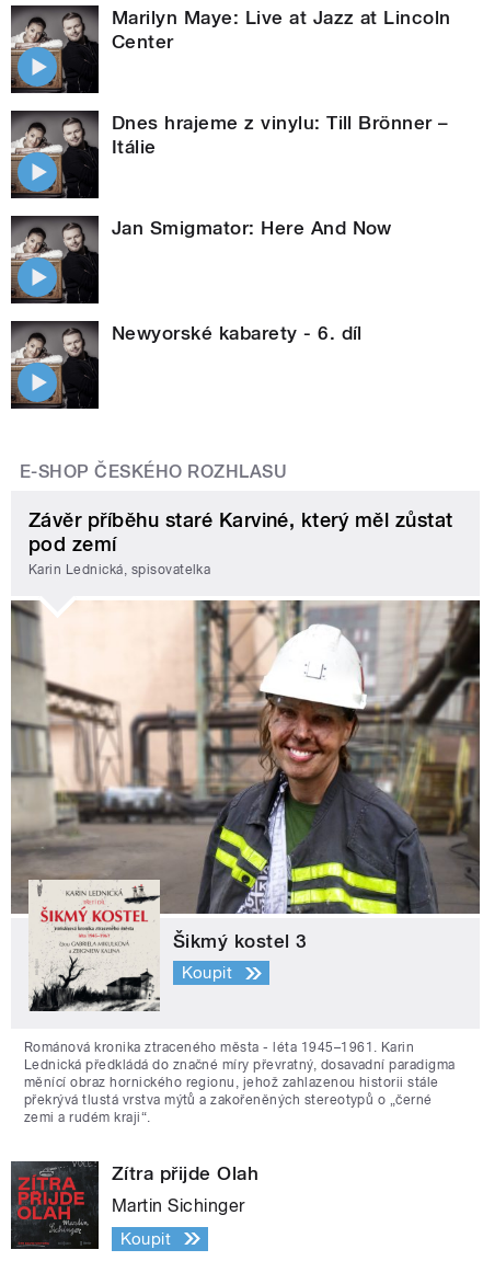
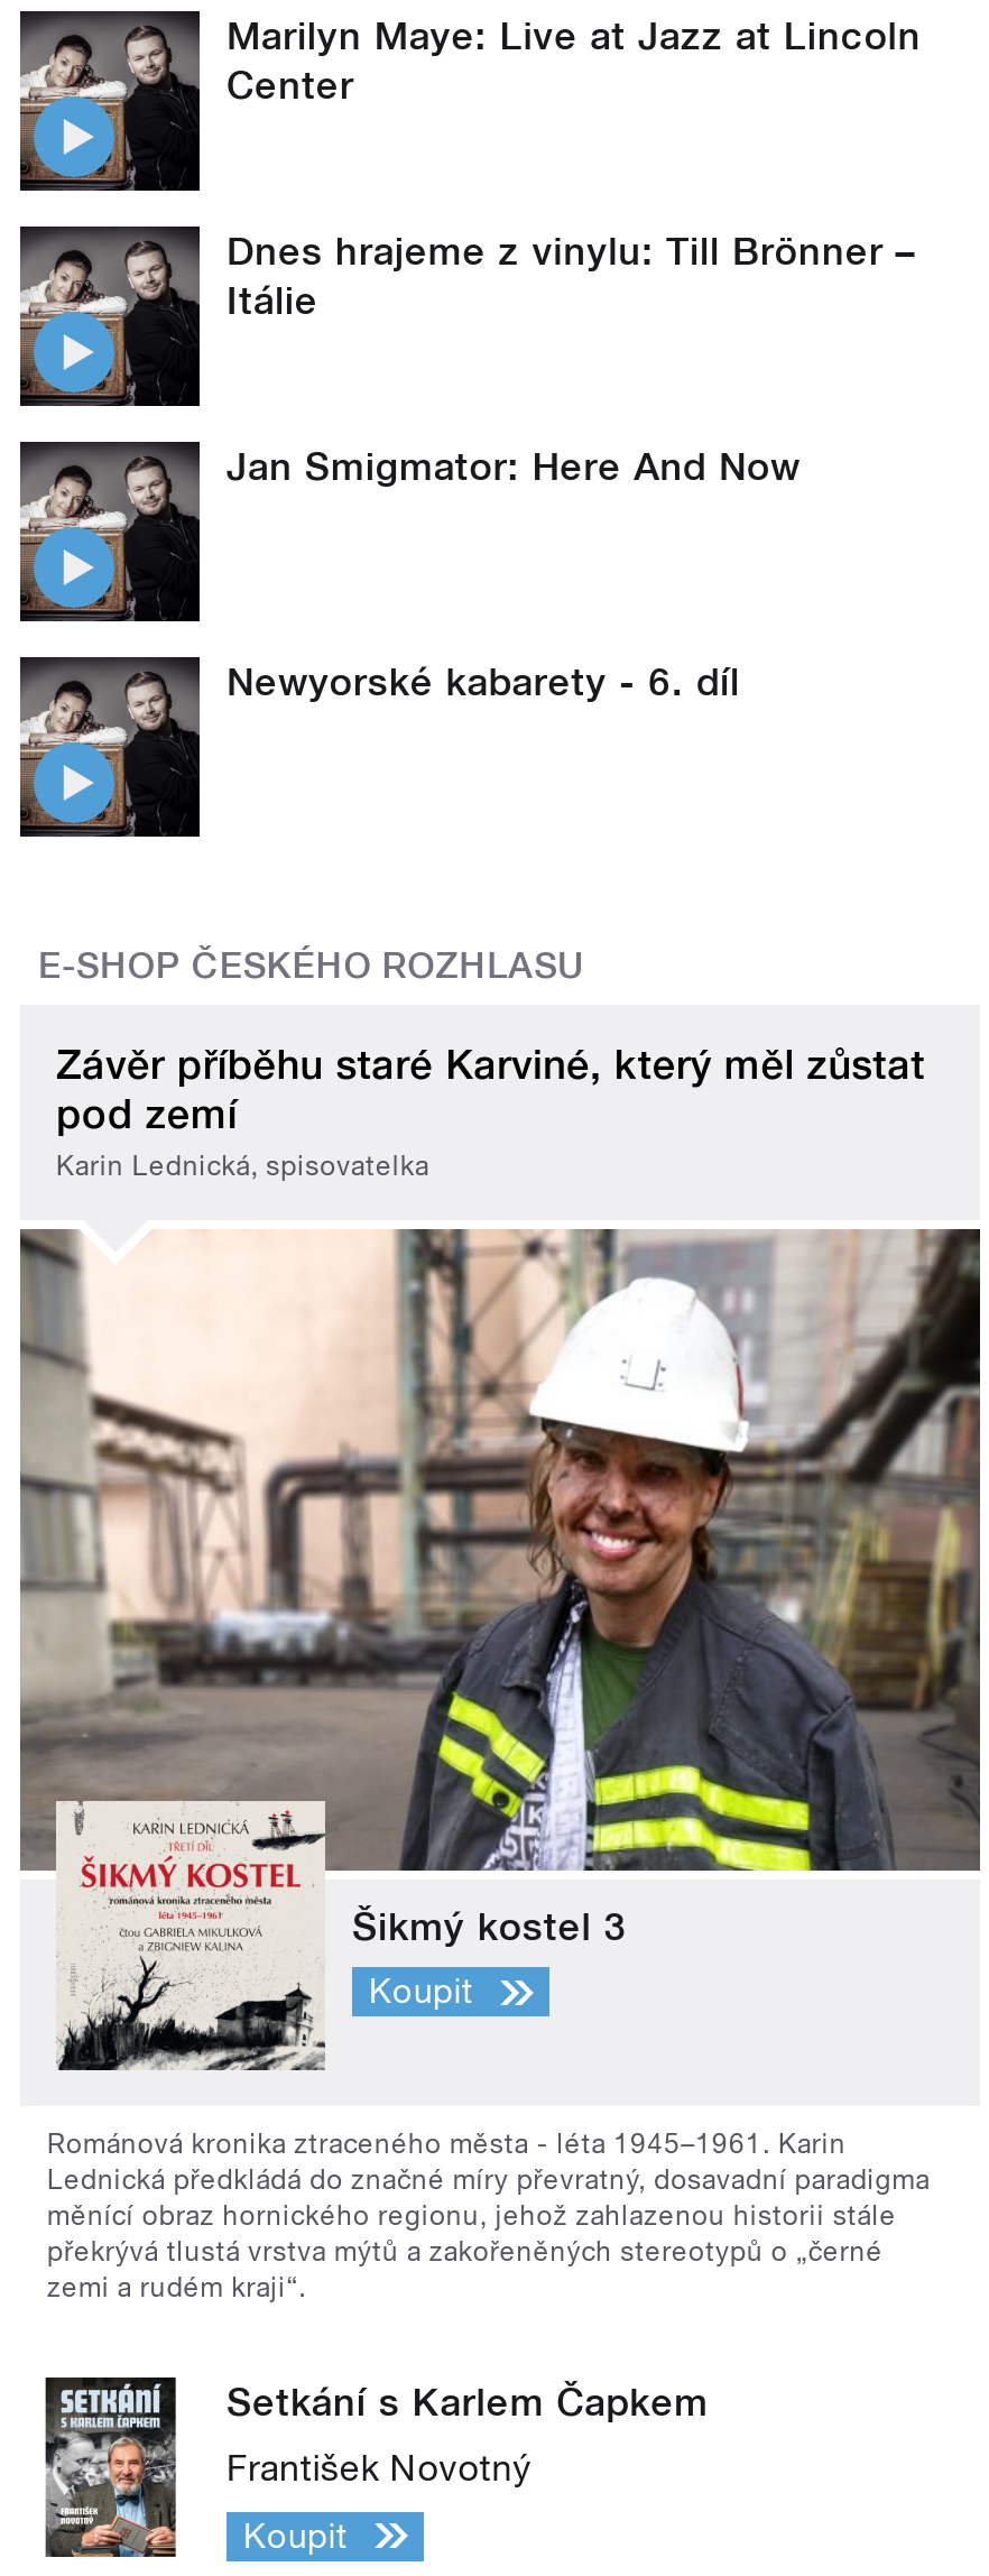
[10,1160,259,1250] [image] | Zítra přijde Olah -> [20,2378,709,2559] [image] | Setkání s Karlem Čapkem
[112,1195,245,1216] Martin Sichinger -> [227,2447,532,2489] František Novotný

